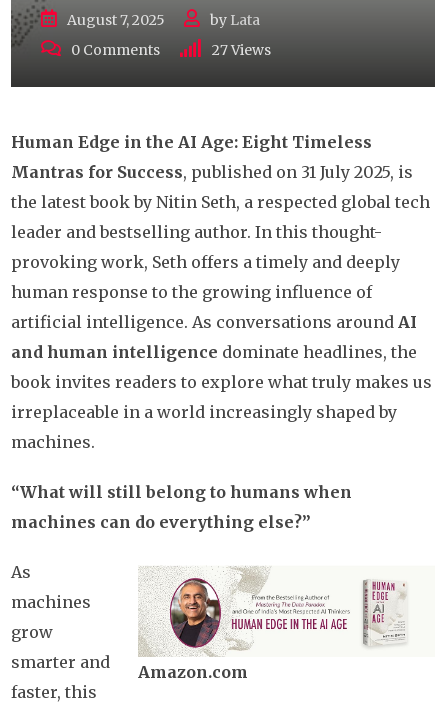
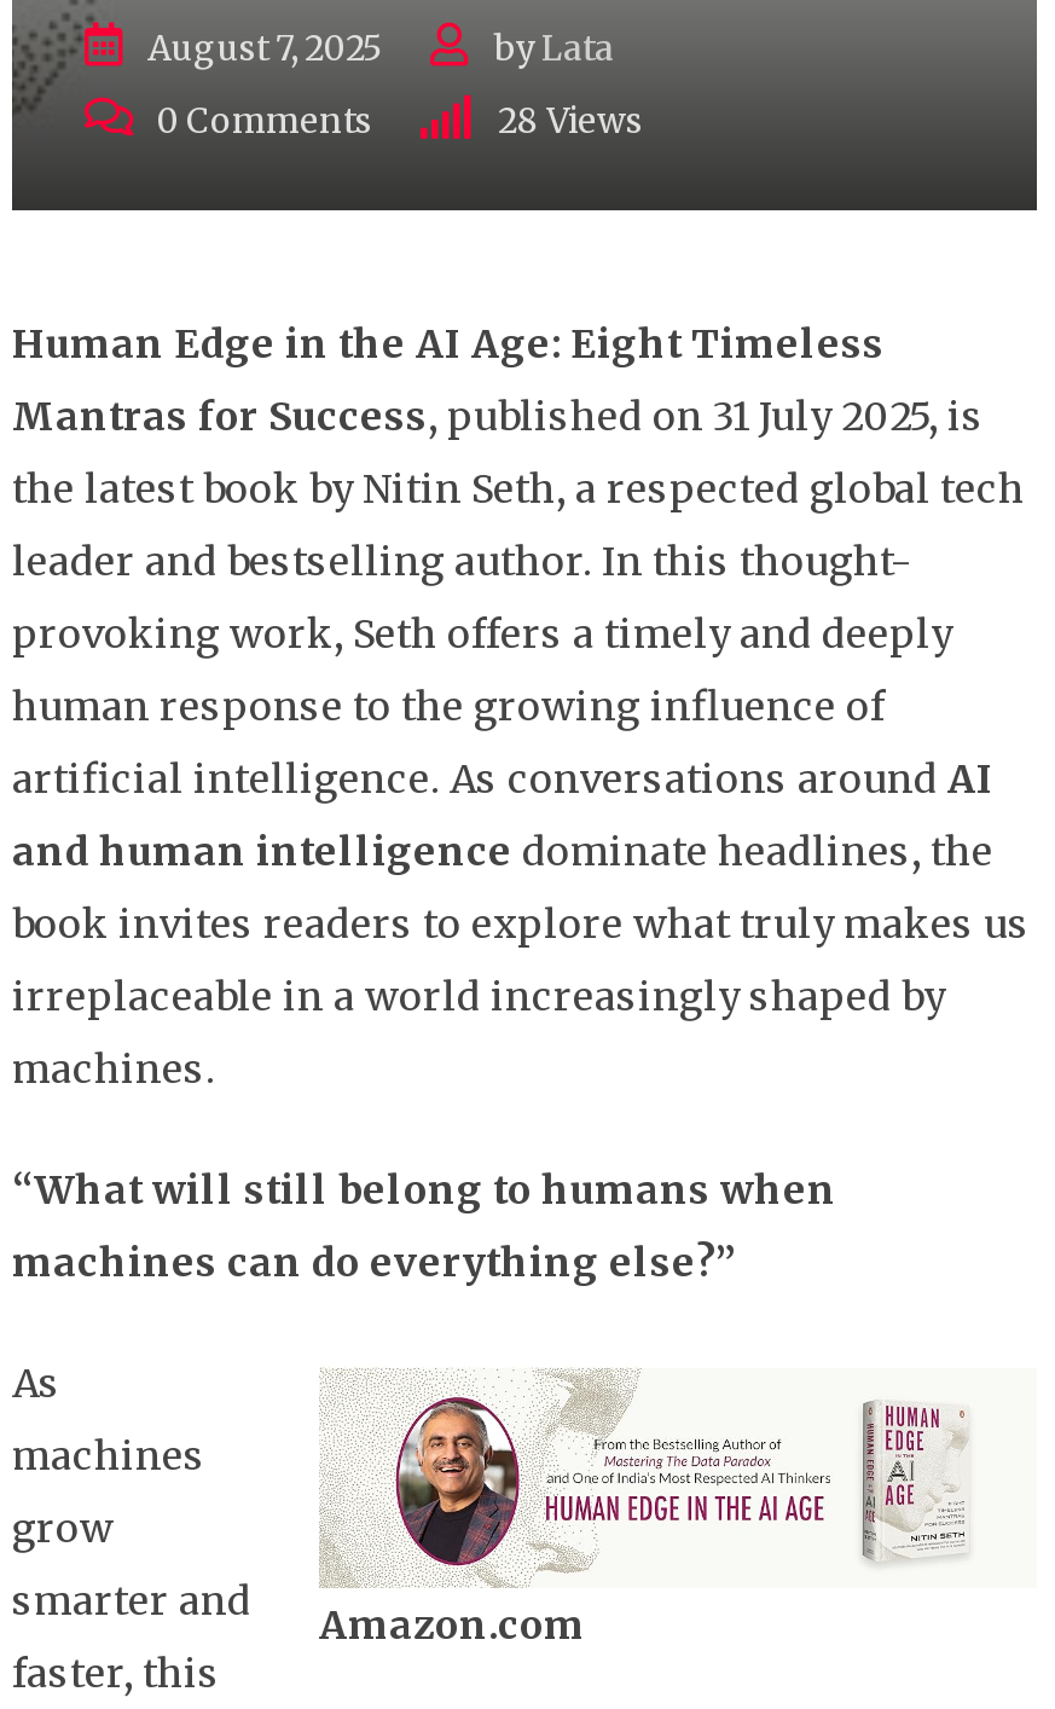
[212,41,271,59] 27 Views -> [498,99,643,143] 28 Views

